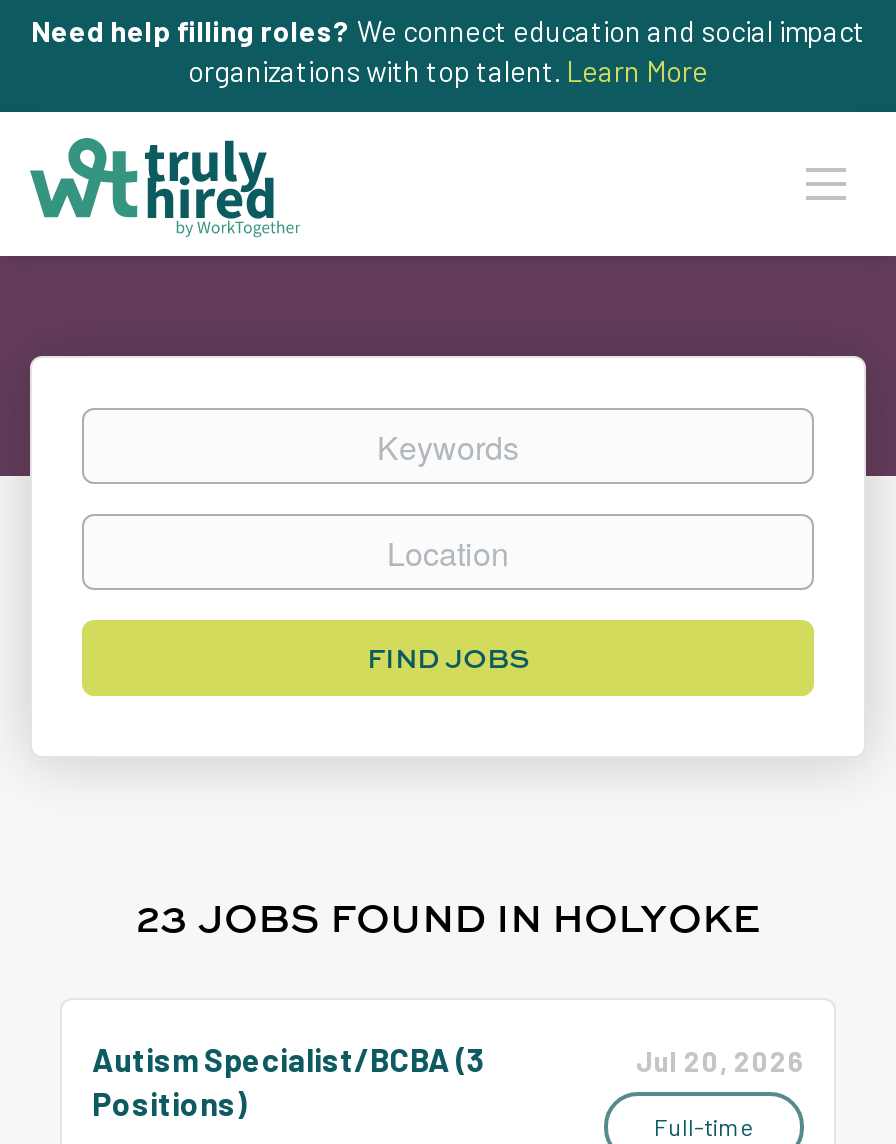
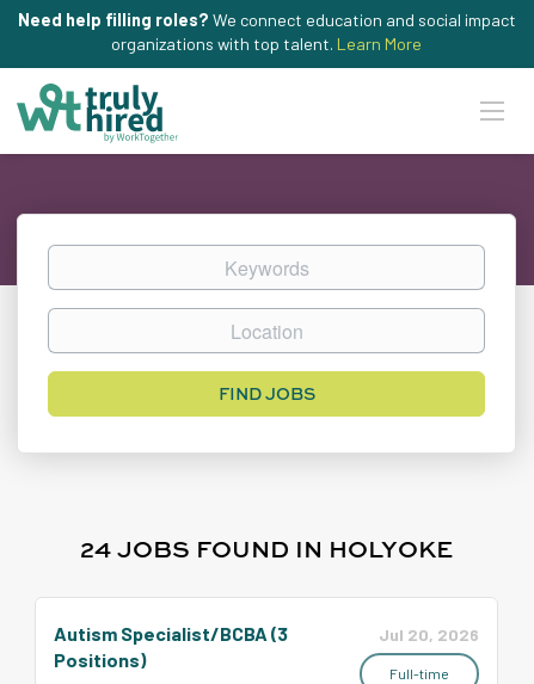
[136,890,760,944] 23 JOBS FOUND IN HOLYOKE -> [80,532,453,565] 24 JOBS FOUND IN HOLYOKE

